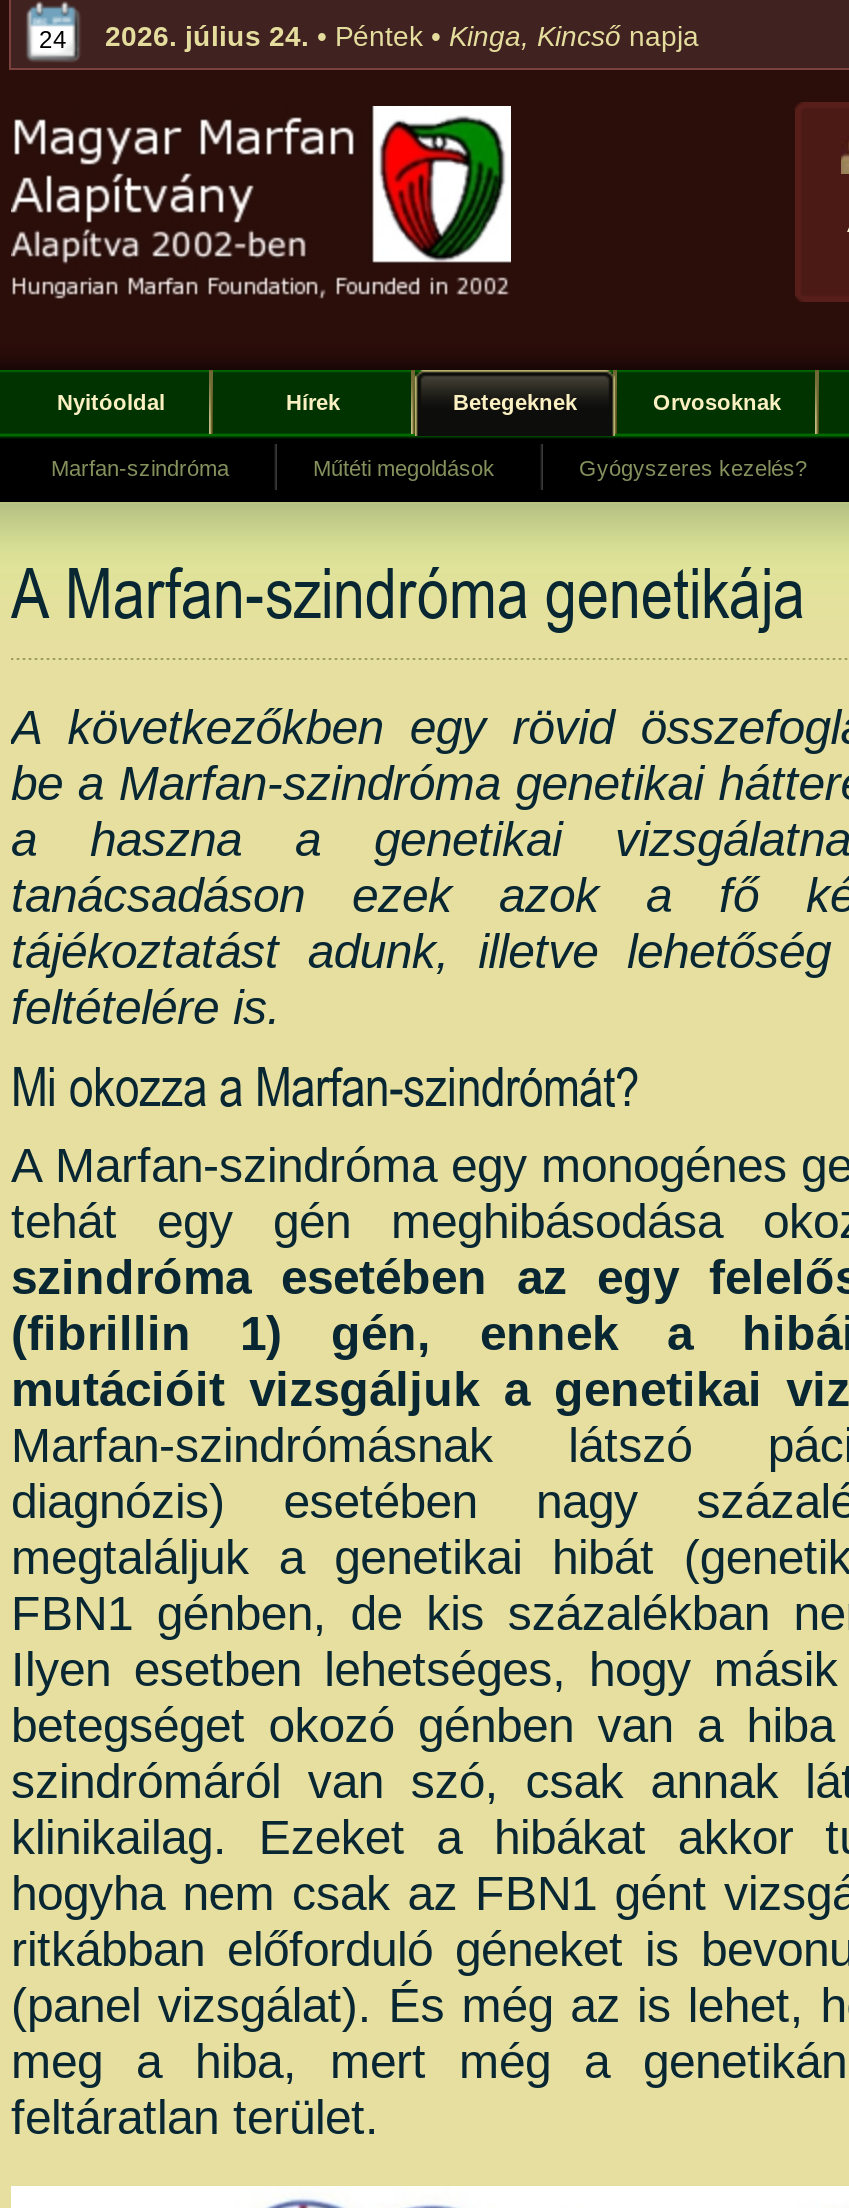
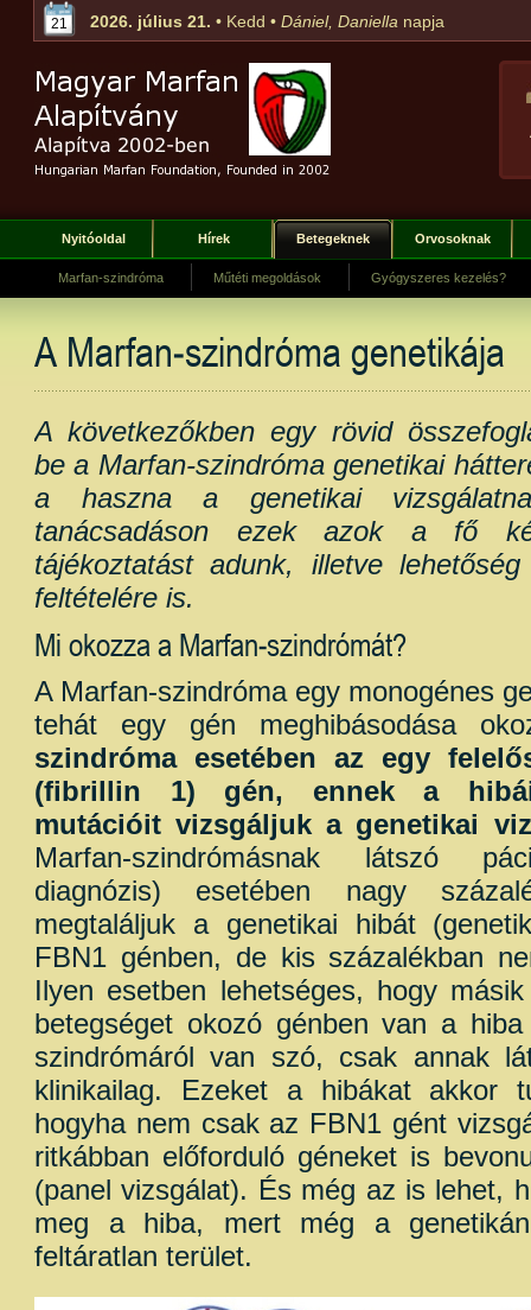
[39,26,67,54] 24 -> [51,15,68,32] 21
[105,20,699,52] 2026. július 24. • Péntek • Kinga, Kincső napja -> [90,12,444,31] 2026. július 21. • Kedd • Dániel, Daniella napja

